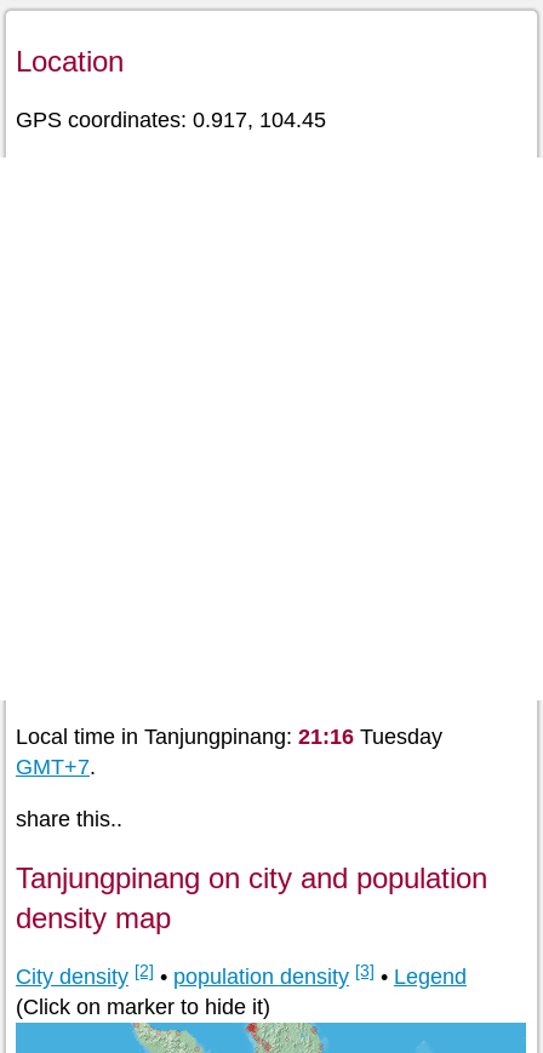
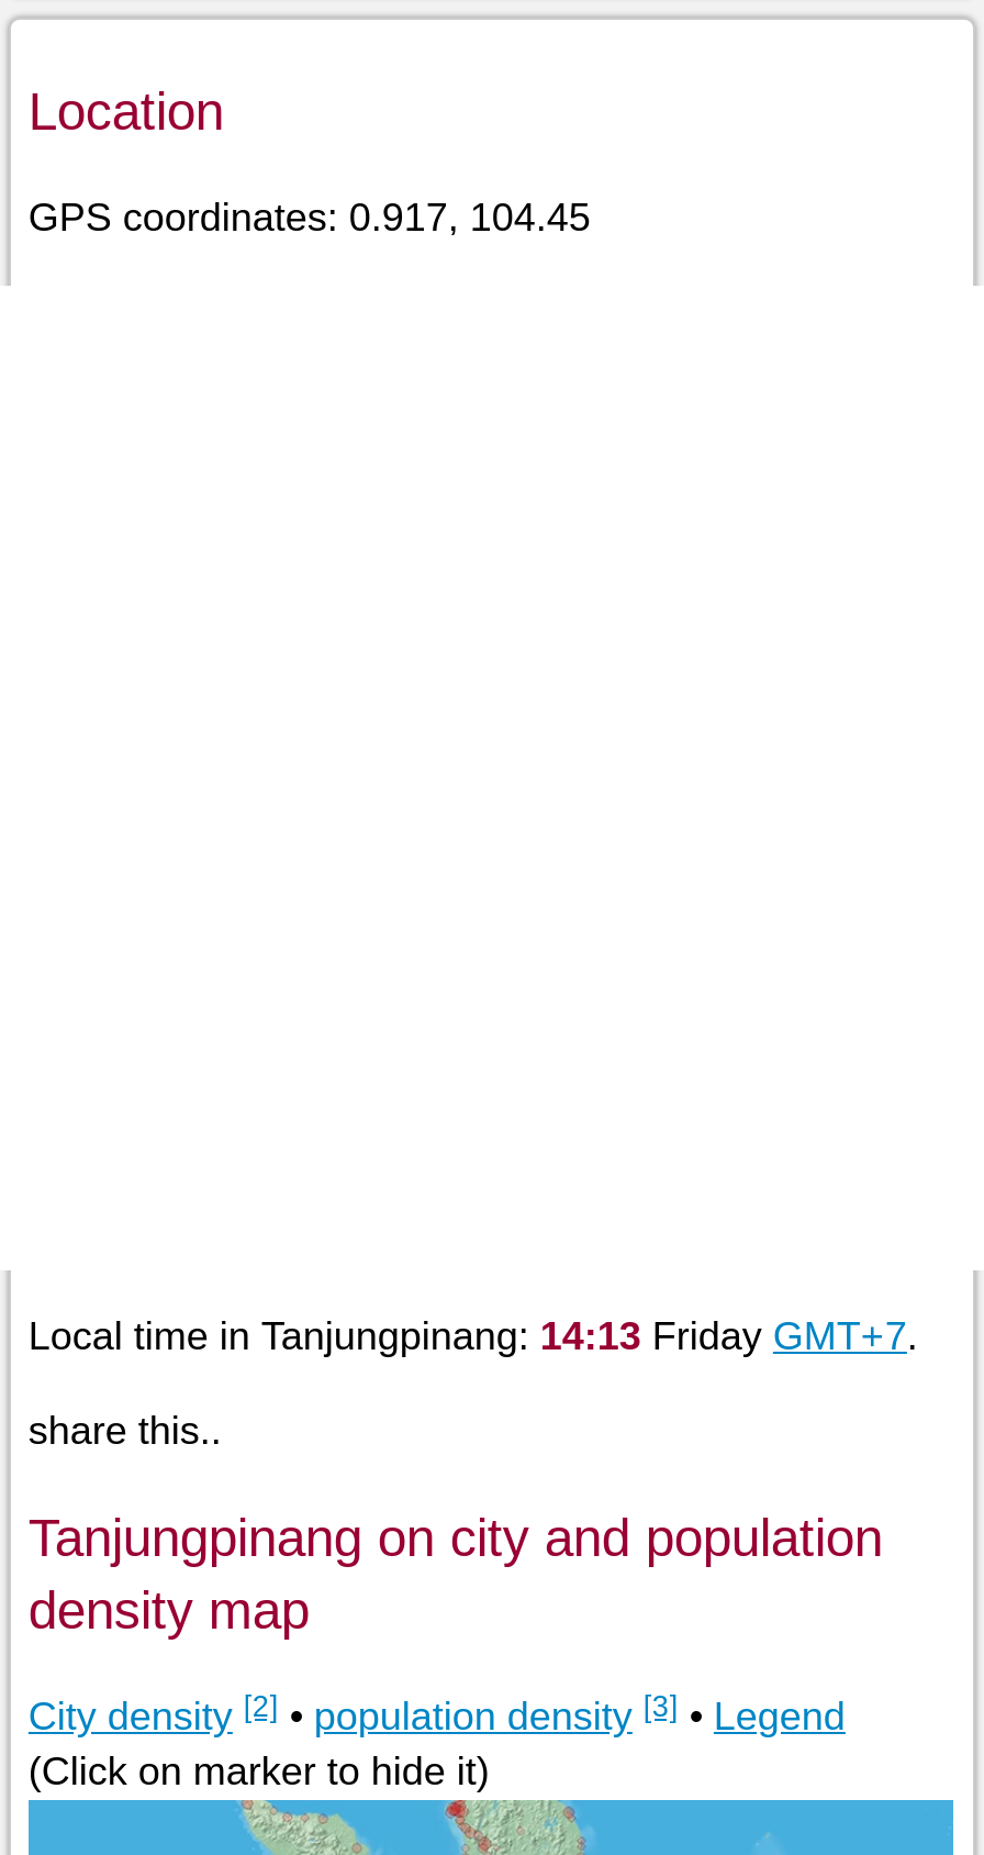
[16,724,442,779] Local time in Tanjungpinang: 21:16 Tuesday | GMT+7. -> [28,1313,918,1357] Local time in Tanjungpinang: 14:13 Friday GMT+7.

